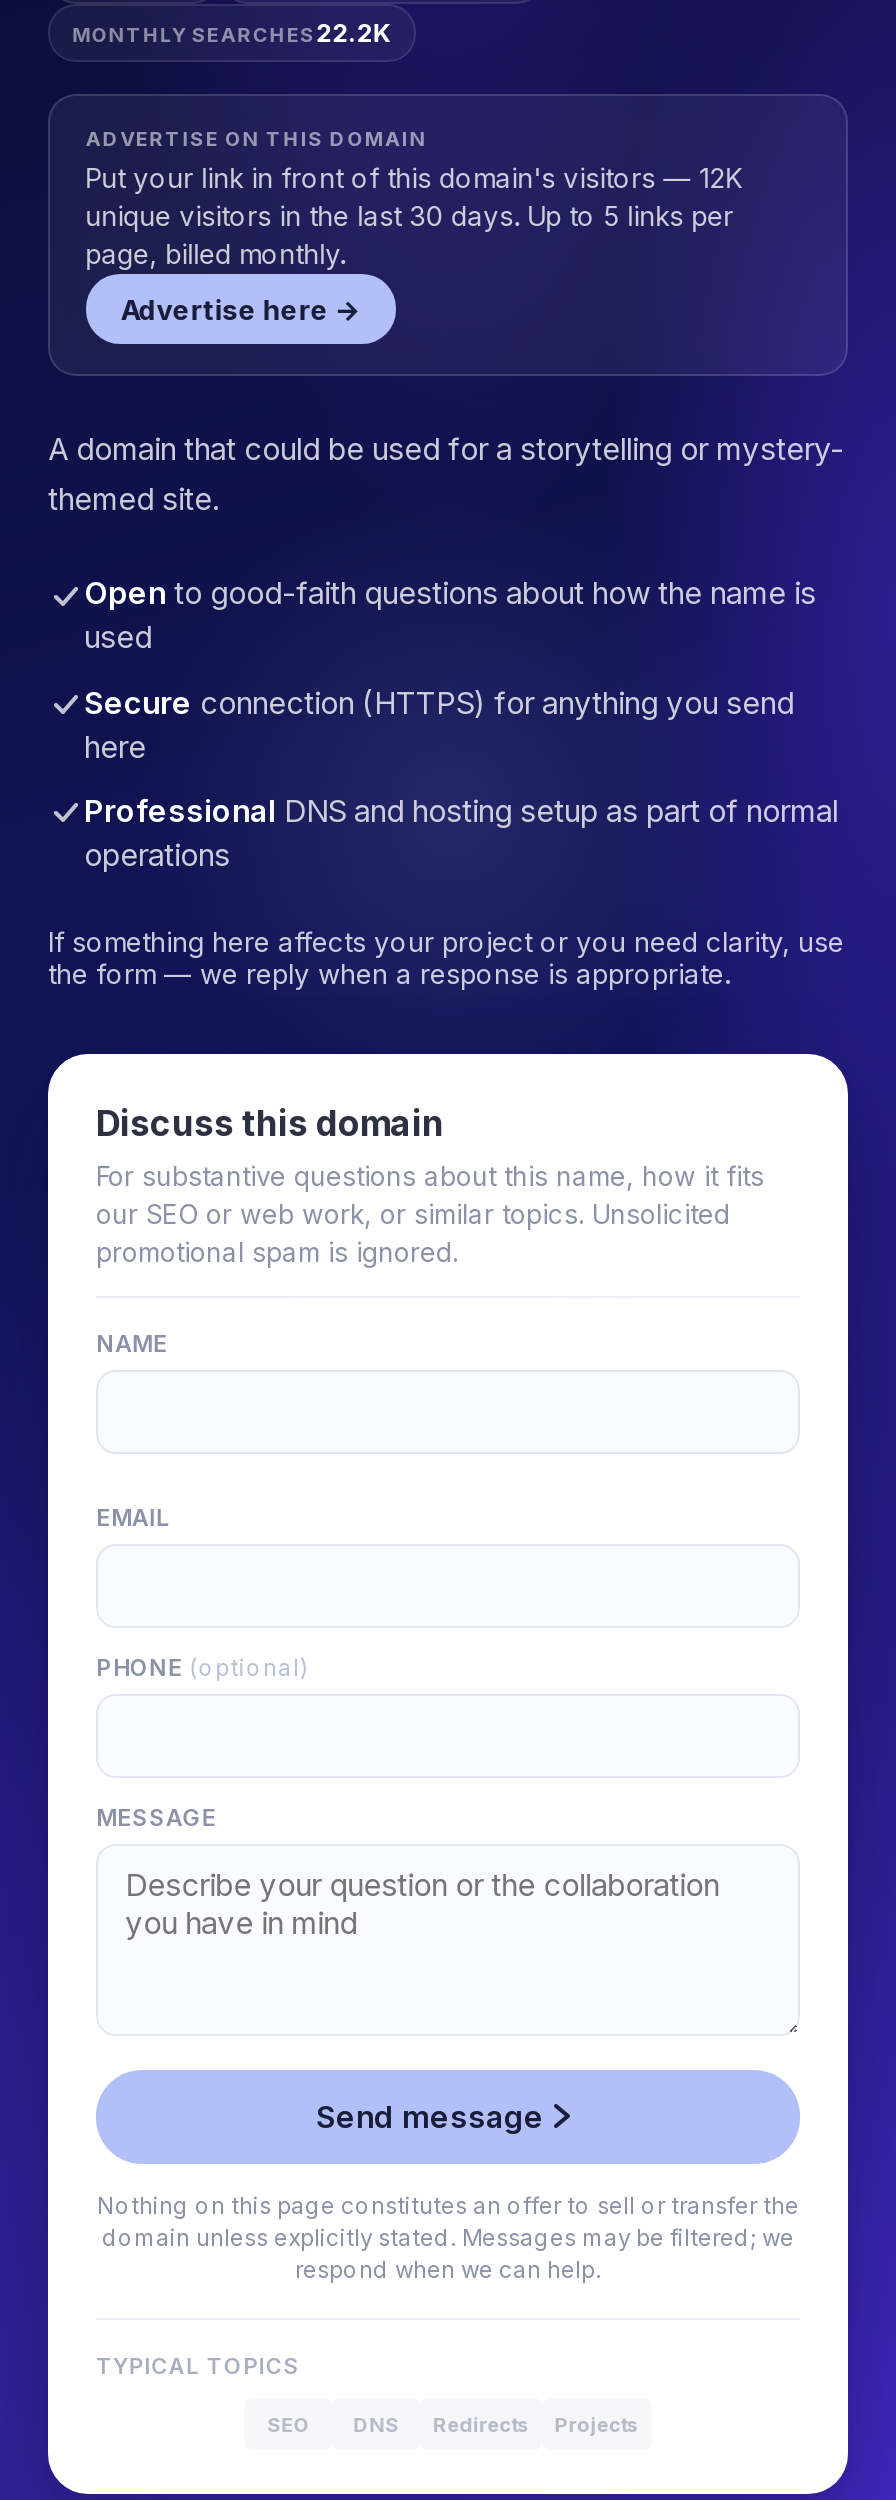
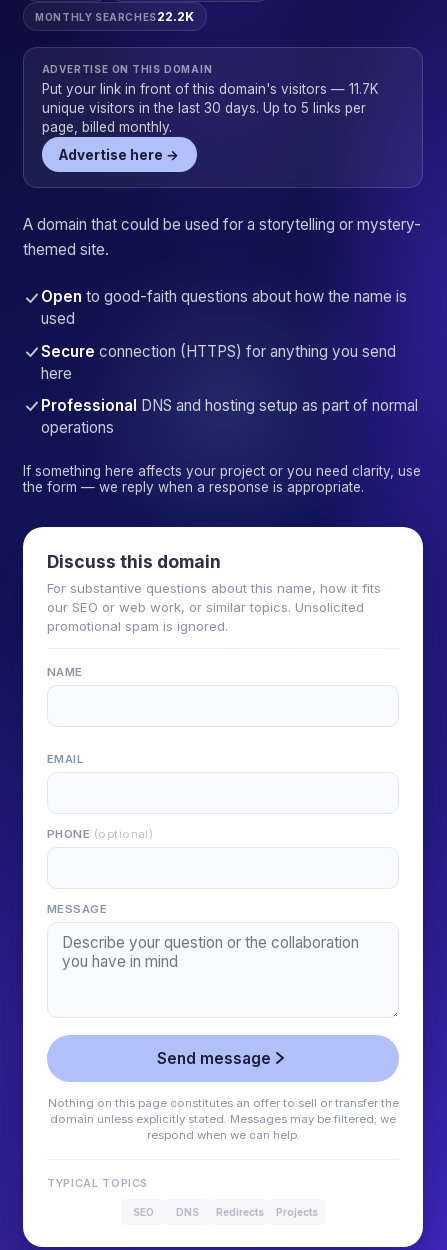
[85,162,743,194] Put your link in front of this domain's visitors — 12K -> [42,81,379,97] Put your link in front of this domain's visitors — 11.7K

